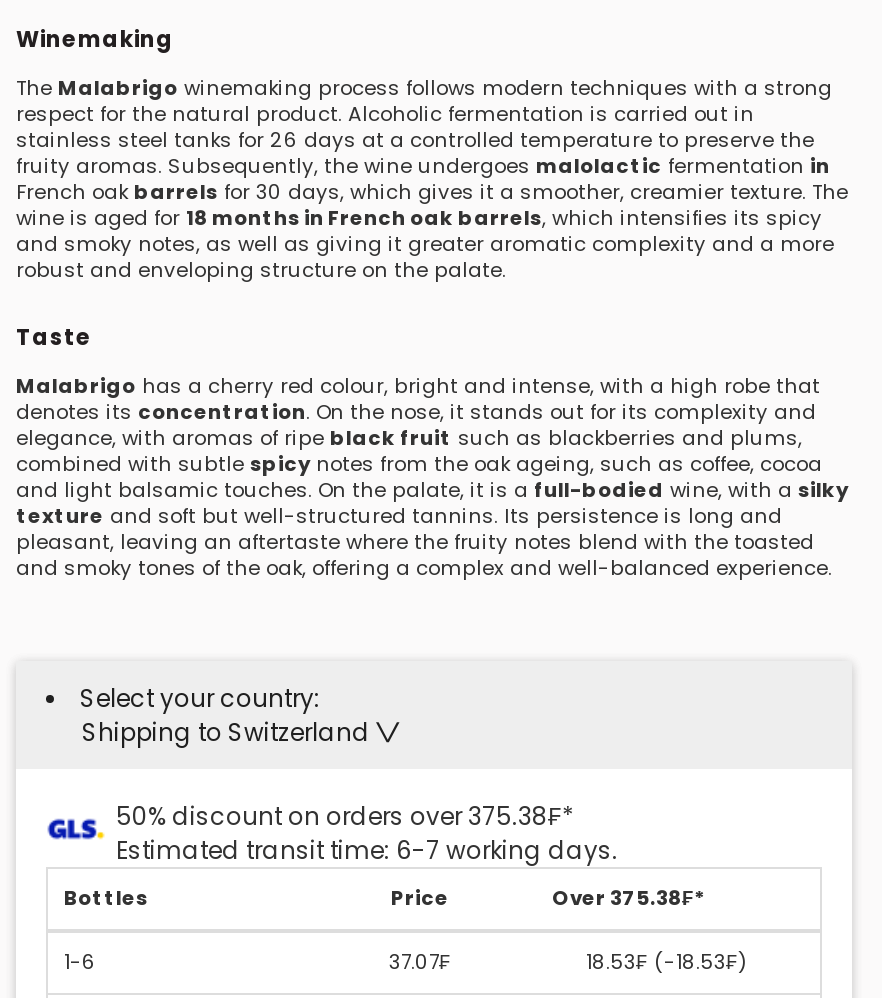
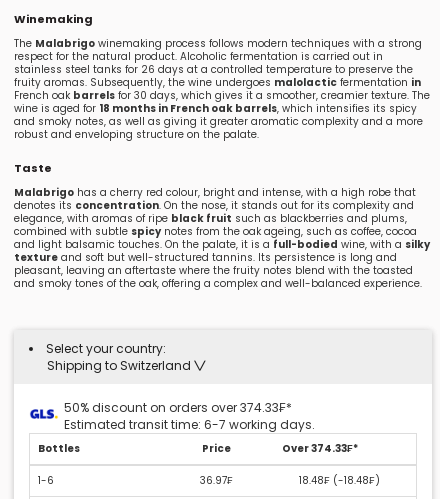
[116,799,574,833] 50% discount on orders over 375.38₣* -> [64,399,292,416] 50% discount on orders over 374.33₣*
[552,883,704,913] Over 375.38₣* -> [282,441,358,456] Over 374.33₣*
[389,947,451,977] 37.07₣ -> [199,473,232,488] 36.97₣
[586,947,748,977] 18.53₣ (-18.53₣) -> [299,473,380,488] 18.48₣ (-18.48₣)

